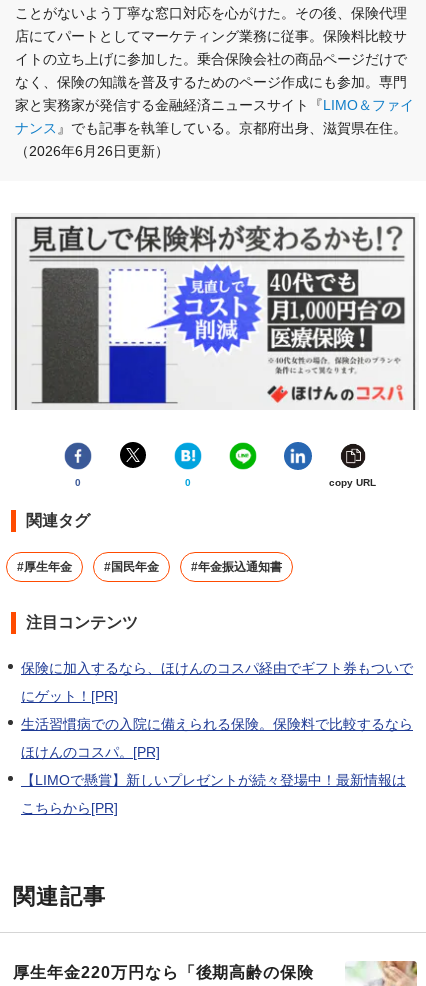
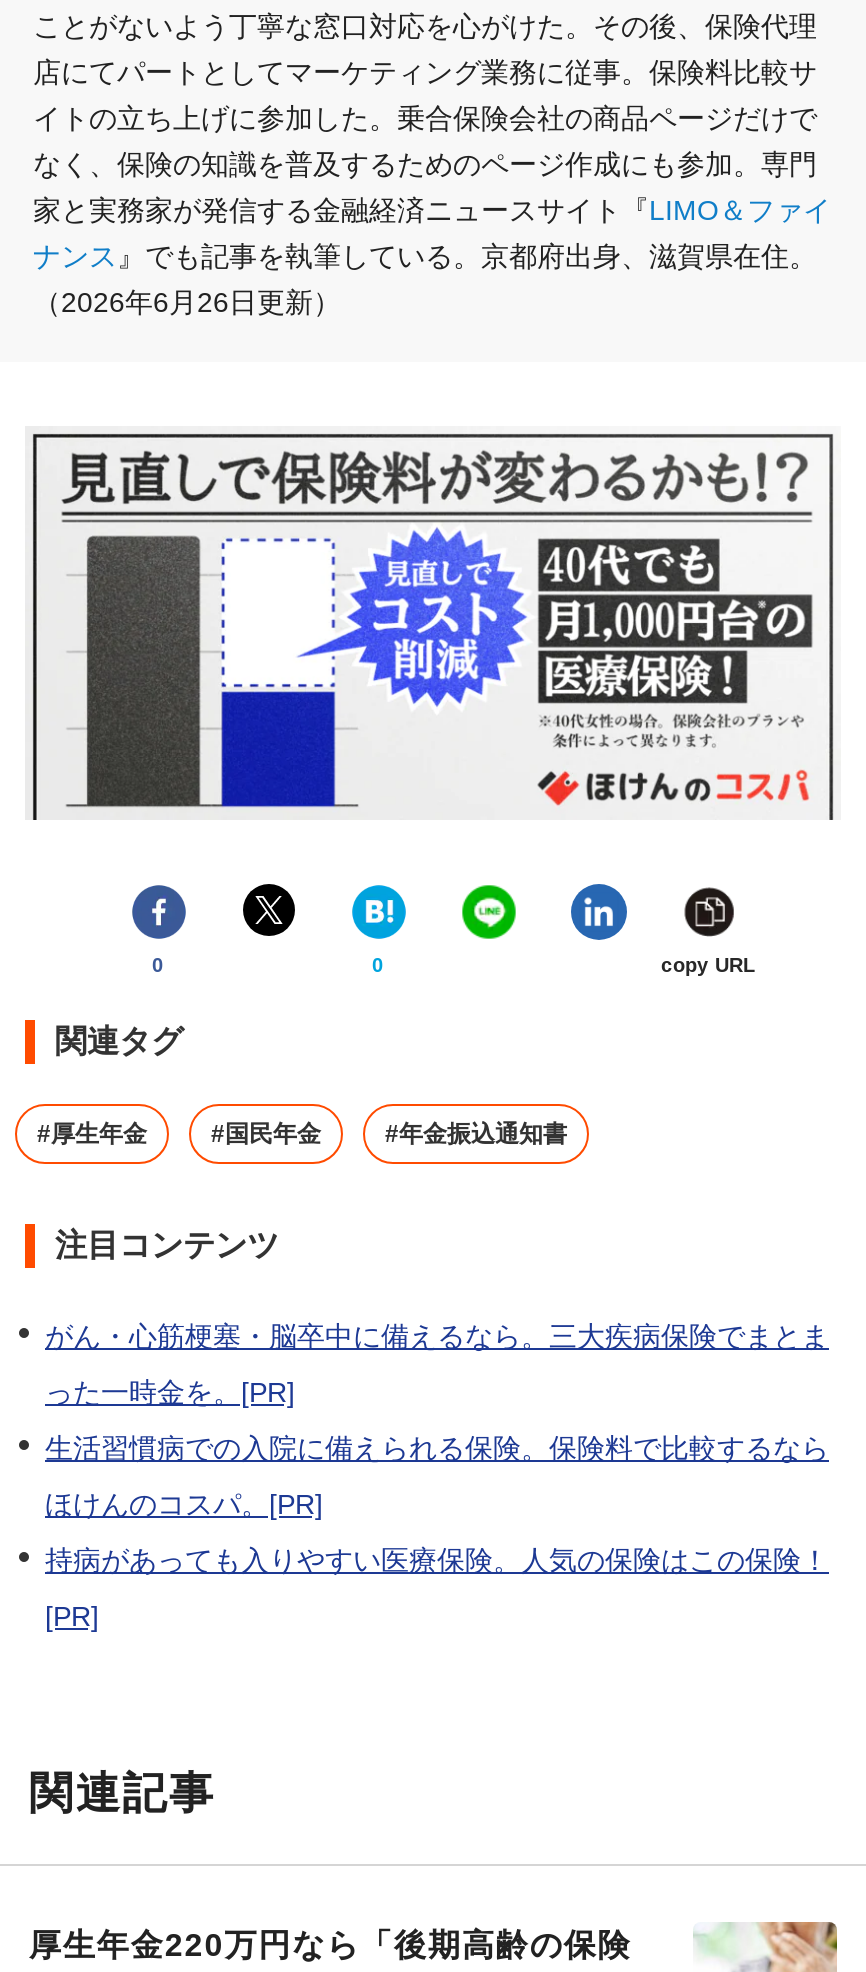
[21,660,413,676] 保険に加入するなら、ほけんのコスパ経由でギフト券もついで -> [45,1320,829,1352] がん・心筋梗塞・脳卒中に備えるなら。三大疾病保険でまとま
[21,688,118,704] にゲット！[PR] -> [45,1376,295,1408] った一時金を。[PR]
[21,772,406,788] 【LIMOで懸賞】新しいプレゼントが続々登場中！最新情報は -> [45,1544,829,1576] 持病があっても入りやすい医療保険。人気の保険はこの保険！
[21,800,118,816] こちらから[PR] -> [45,1600,99,1632] [PR]

